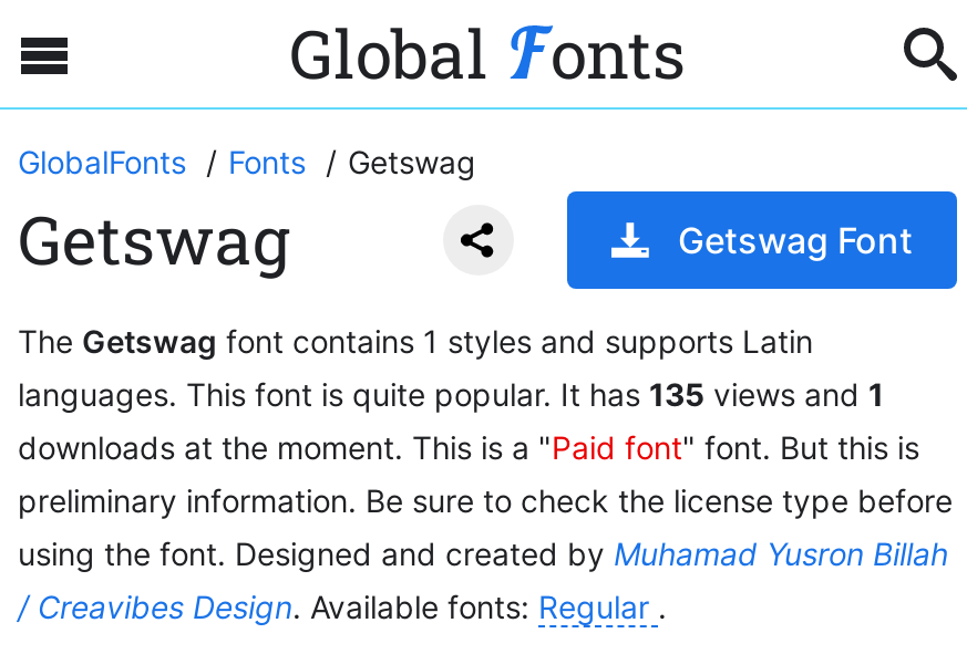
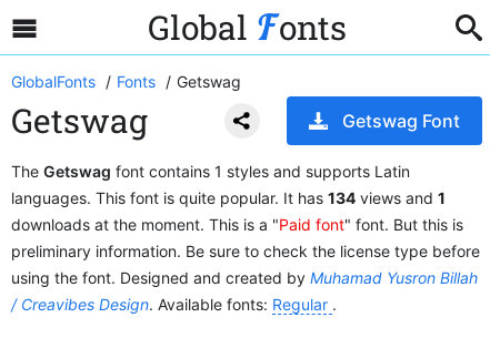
[18,375,884,413] languages. This font is quite popular. It has 135 views and 1 -> [11,188,446,207] languages. This font is quite popular. It has 134 views and 1

